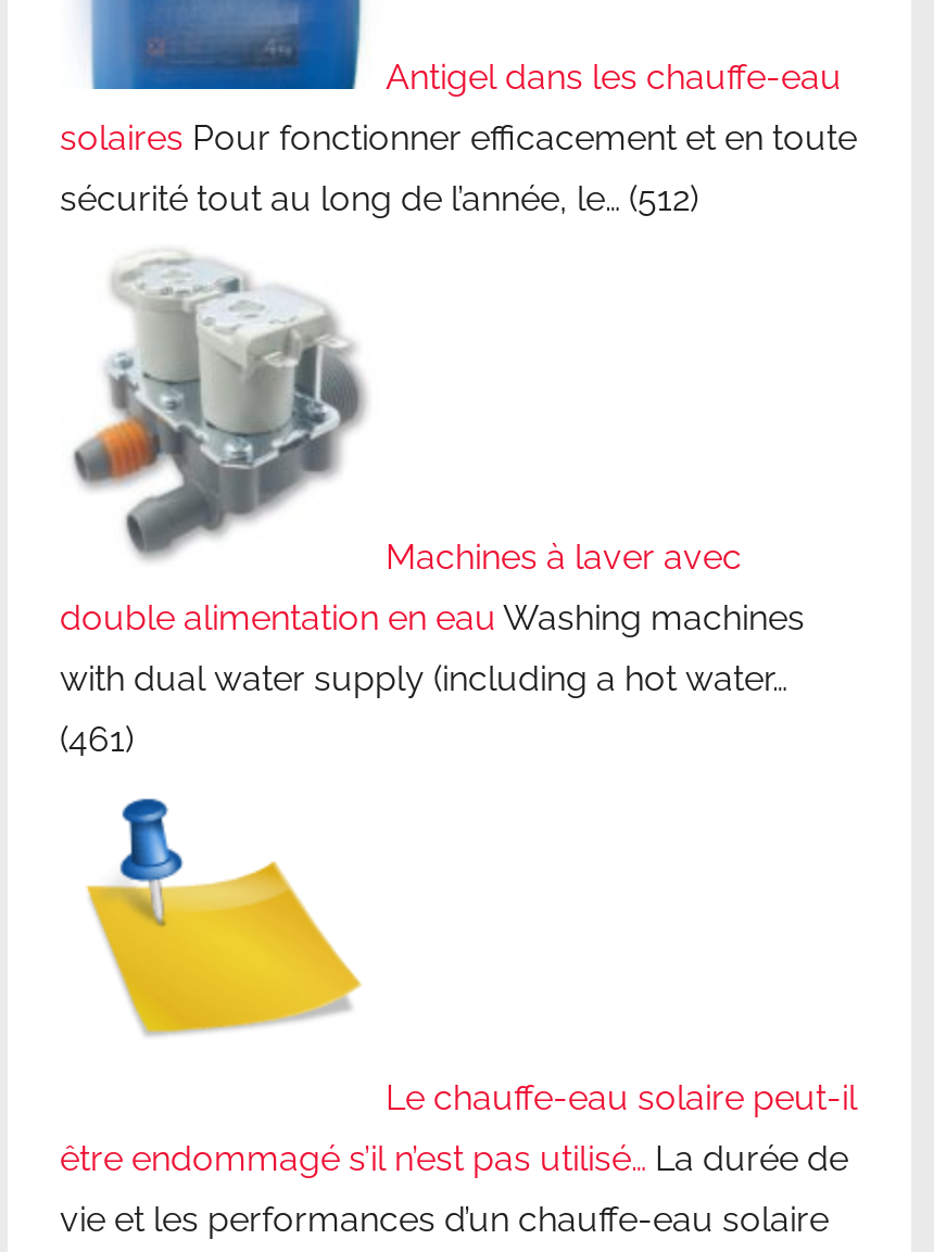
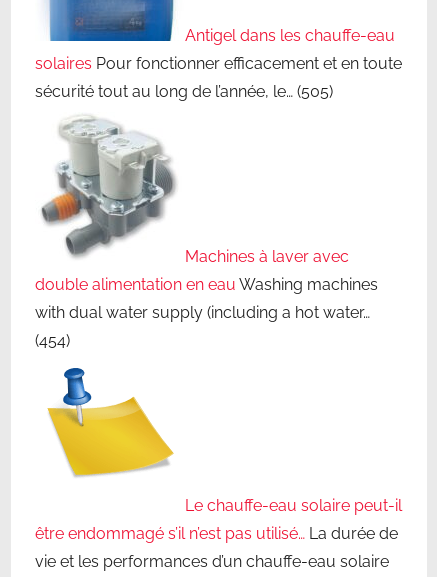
[60,177,698,218] sécurité tout au long de l’année, le… (512) -> [35,82,333,101] sécurité tout au long de l’année, le… (505)
[60,719,134,760] (461) -> [35,331,70,350] (454)

